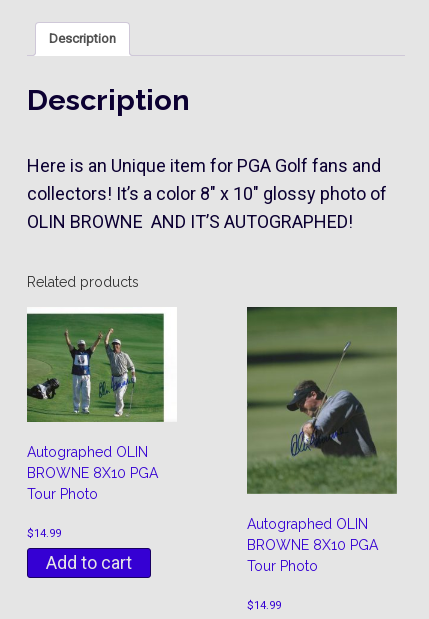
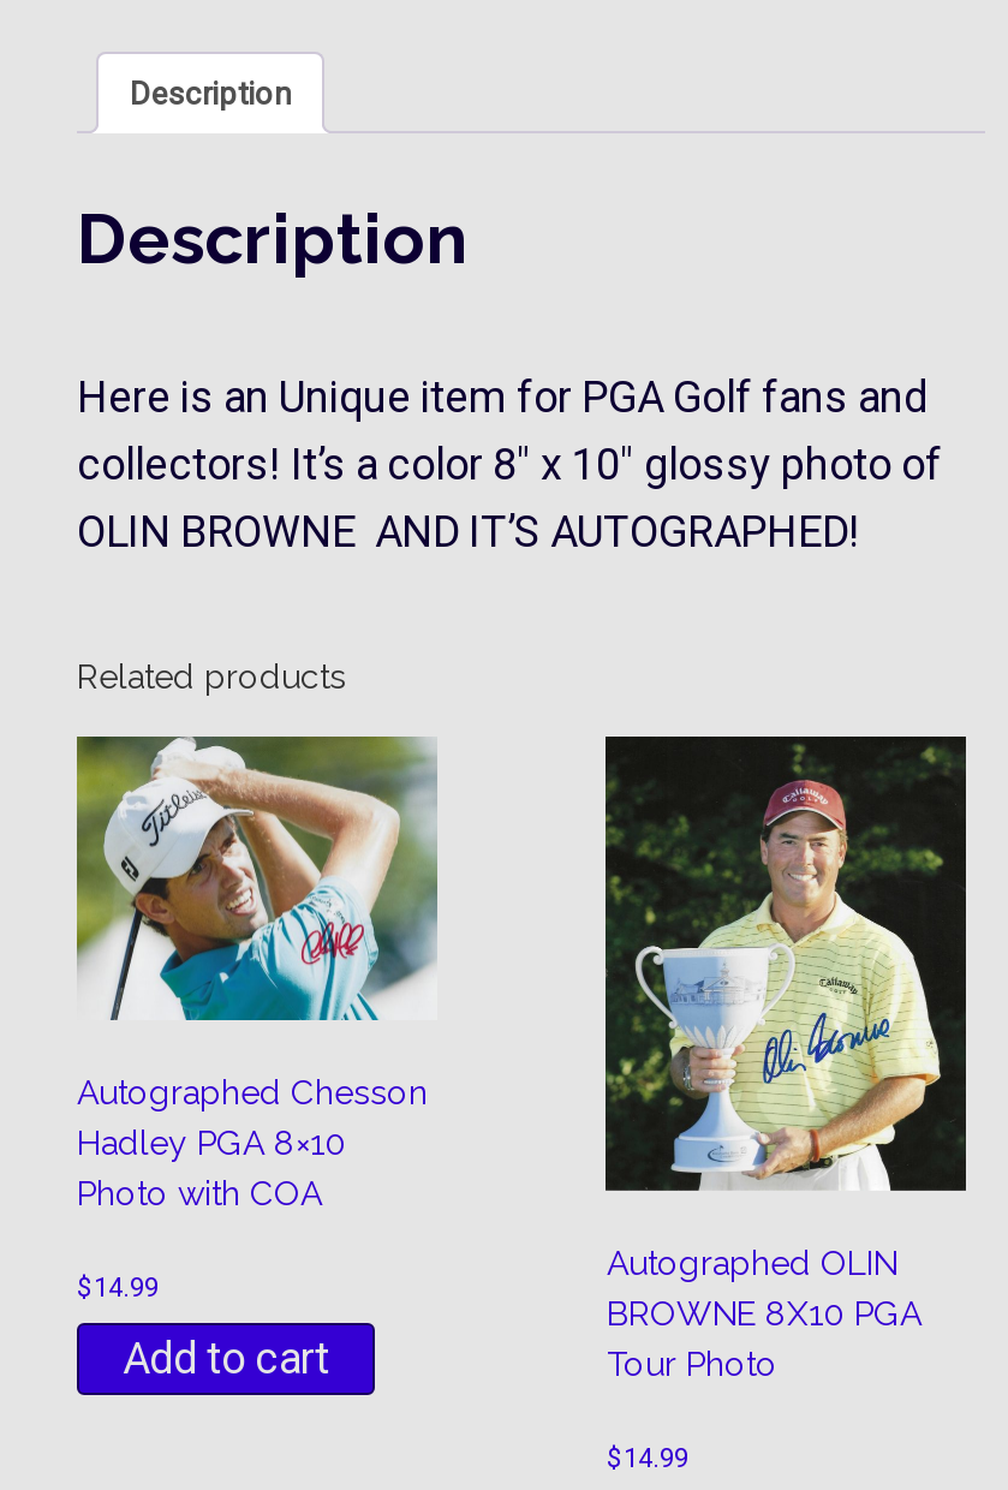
[26,306,177,502] [image] | Autographed OLIN | BROWNE 8X10 PGA | Tour Photo -> [74,733,440,1213] [image] | Autographed Chesson | Hadley PGA 8×10 | Photo with COA
[246,307,398,495] [image] -> [603,735,968,1192] [image]

